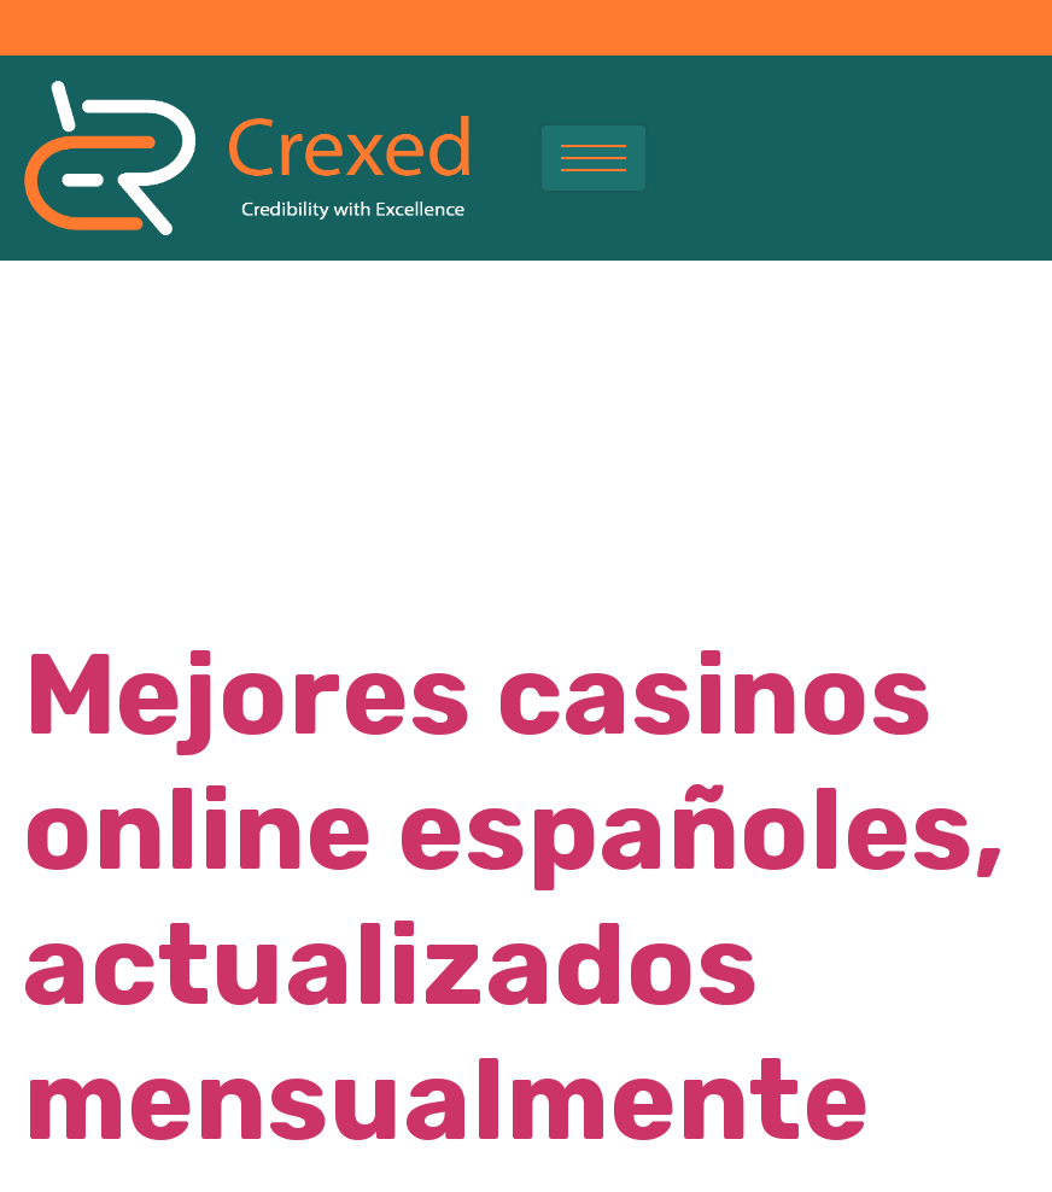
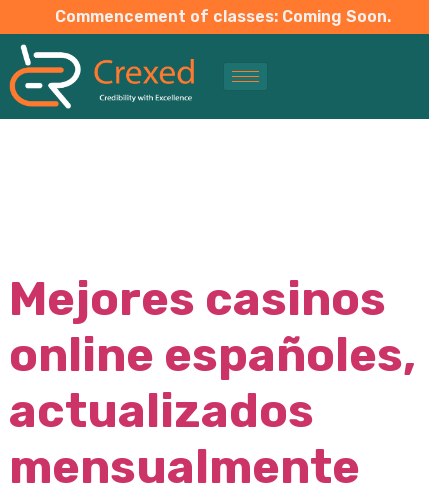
none -> [55,7,391,26] Commencement of classes: Coming Soon.

